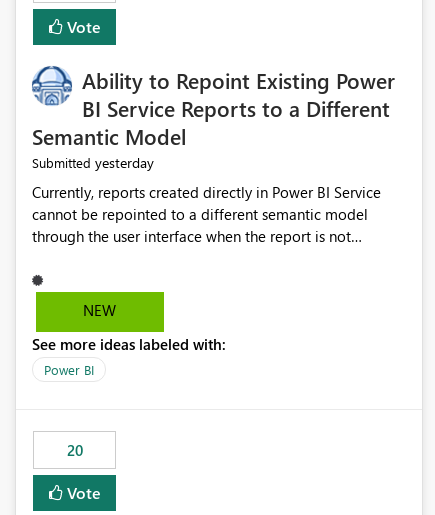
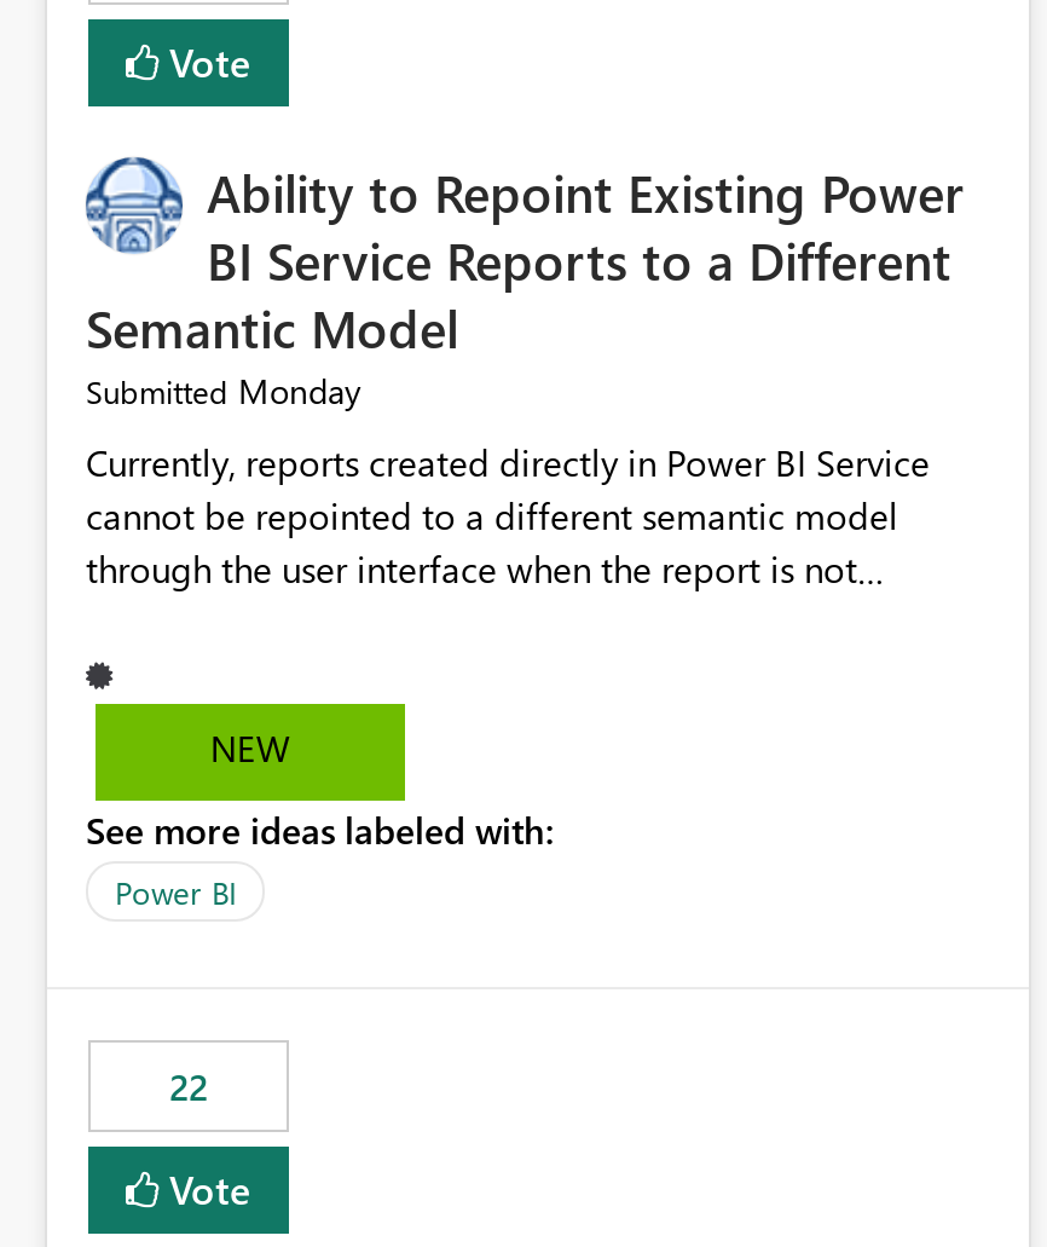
[32,153,154,172] Submitted yesterday -> [86,369,361,415] Submitted Monday
[66,440,82,460] 20 -> [169,1063,208,1111] 22

